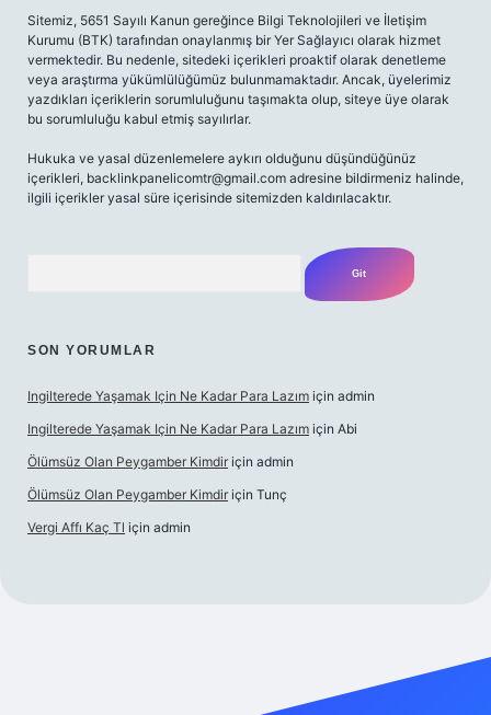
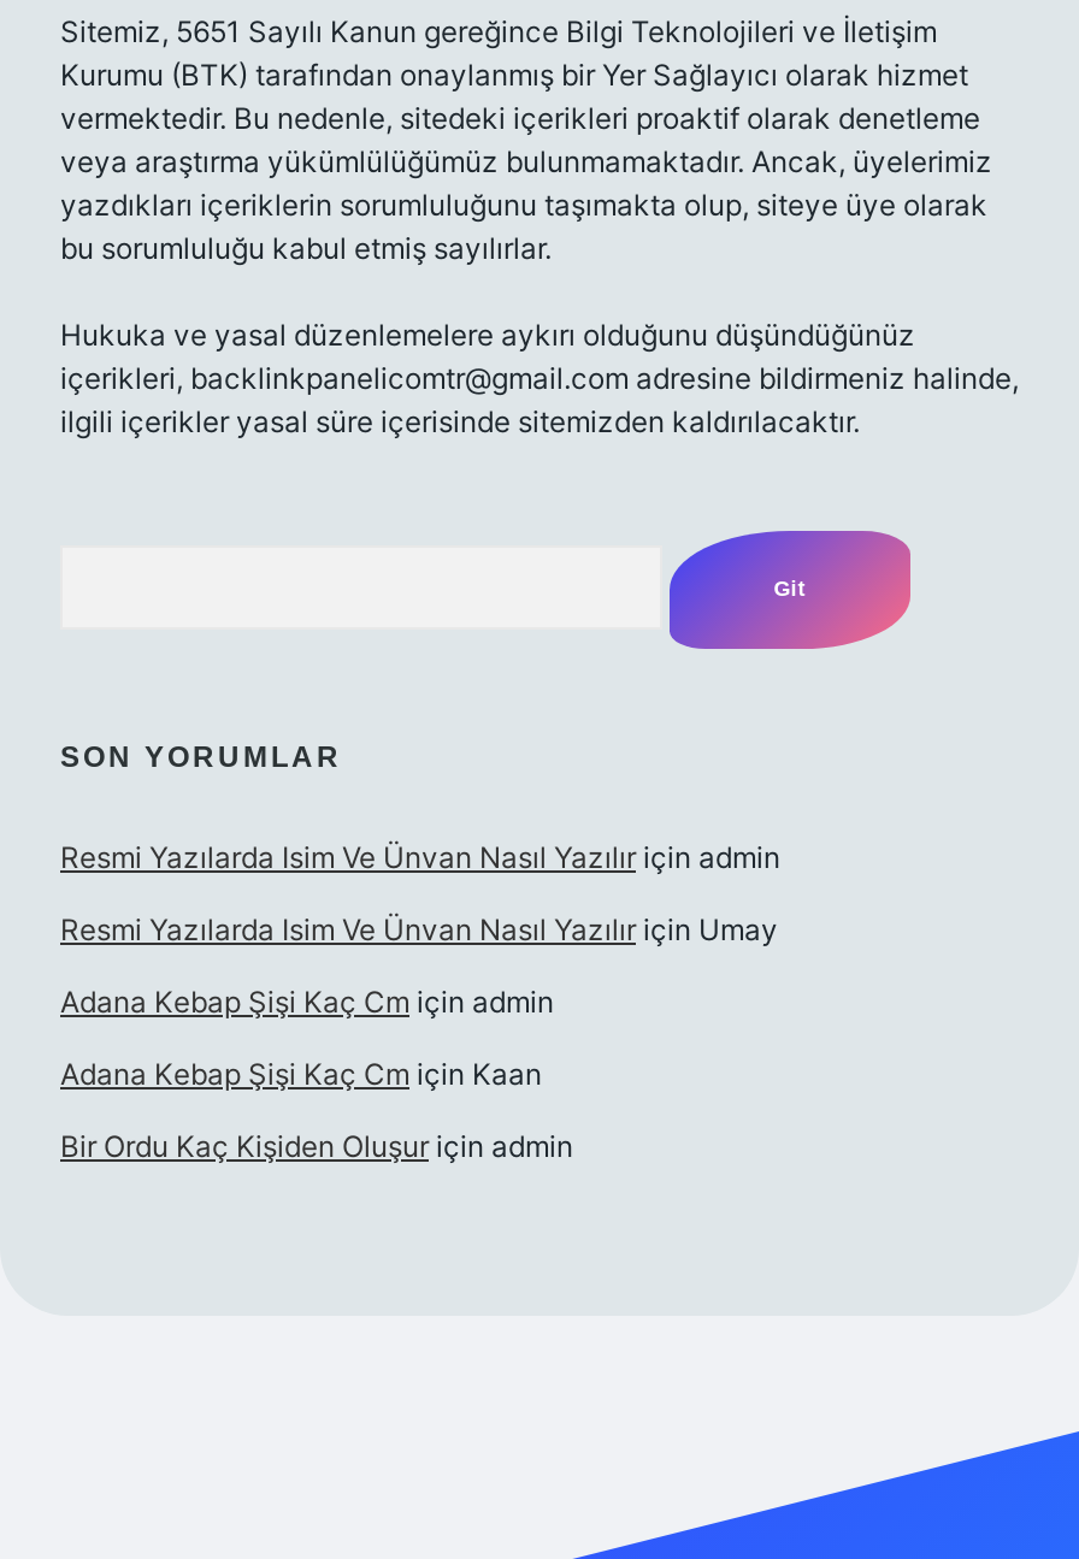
[27,388,375,404] Ingilterede Yaşamak Için Ne Kadar Para Lazım için admin -> [60,839,780,875] Resmi Yazılarda Isim Ve Ünvan Nasıl Yazılır için admin
[27,420,357,437] Ingilterede Yaşamak Için Ne Kadar Para Lazım için Abi -> [60,911,778,947] Resmi Yazılarda Isim Ve Ünvan Nasıl Yazılır için Umay
[27,453,294,470] Ölümsüz Olan Peygamber Kimdir için admin -> [60,984,554,1020] Adana Kebap Şişi Kaç Cm için admin
[27,486,287,503] Ölümsüz Olan Peygamber Kimdir için Tunç -> [60,1056,542,1092] Adana Kebap Şişi Kaç Cm için Kaan
[27,519,191,535] Vergi Affı Kaç Tl için admin -> [60,1128,573,1164] Bir Ordu Kaç Kişiden Oluşur için admin

